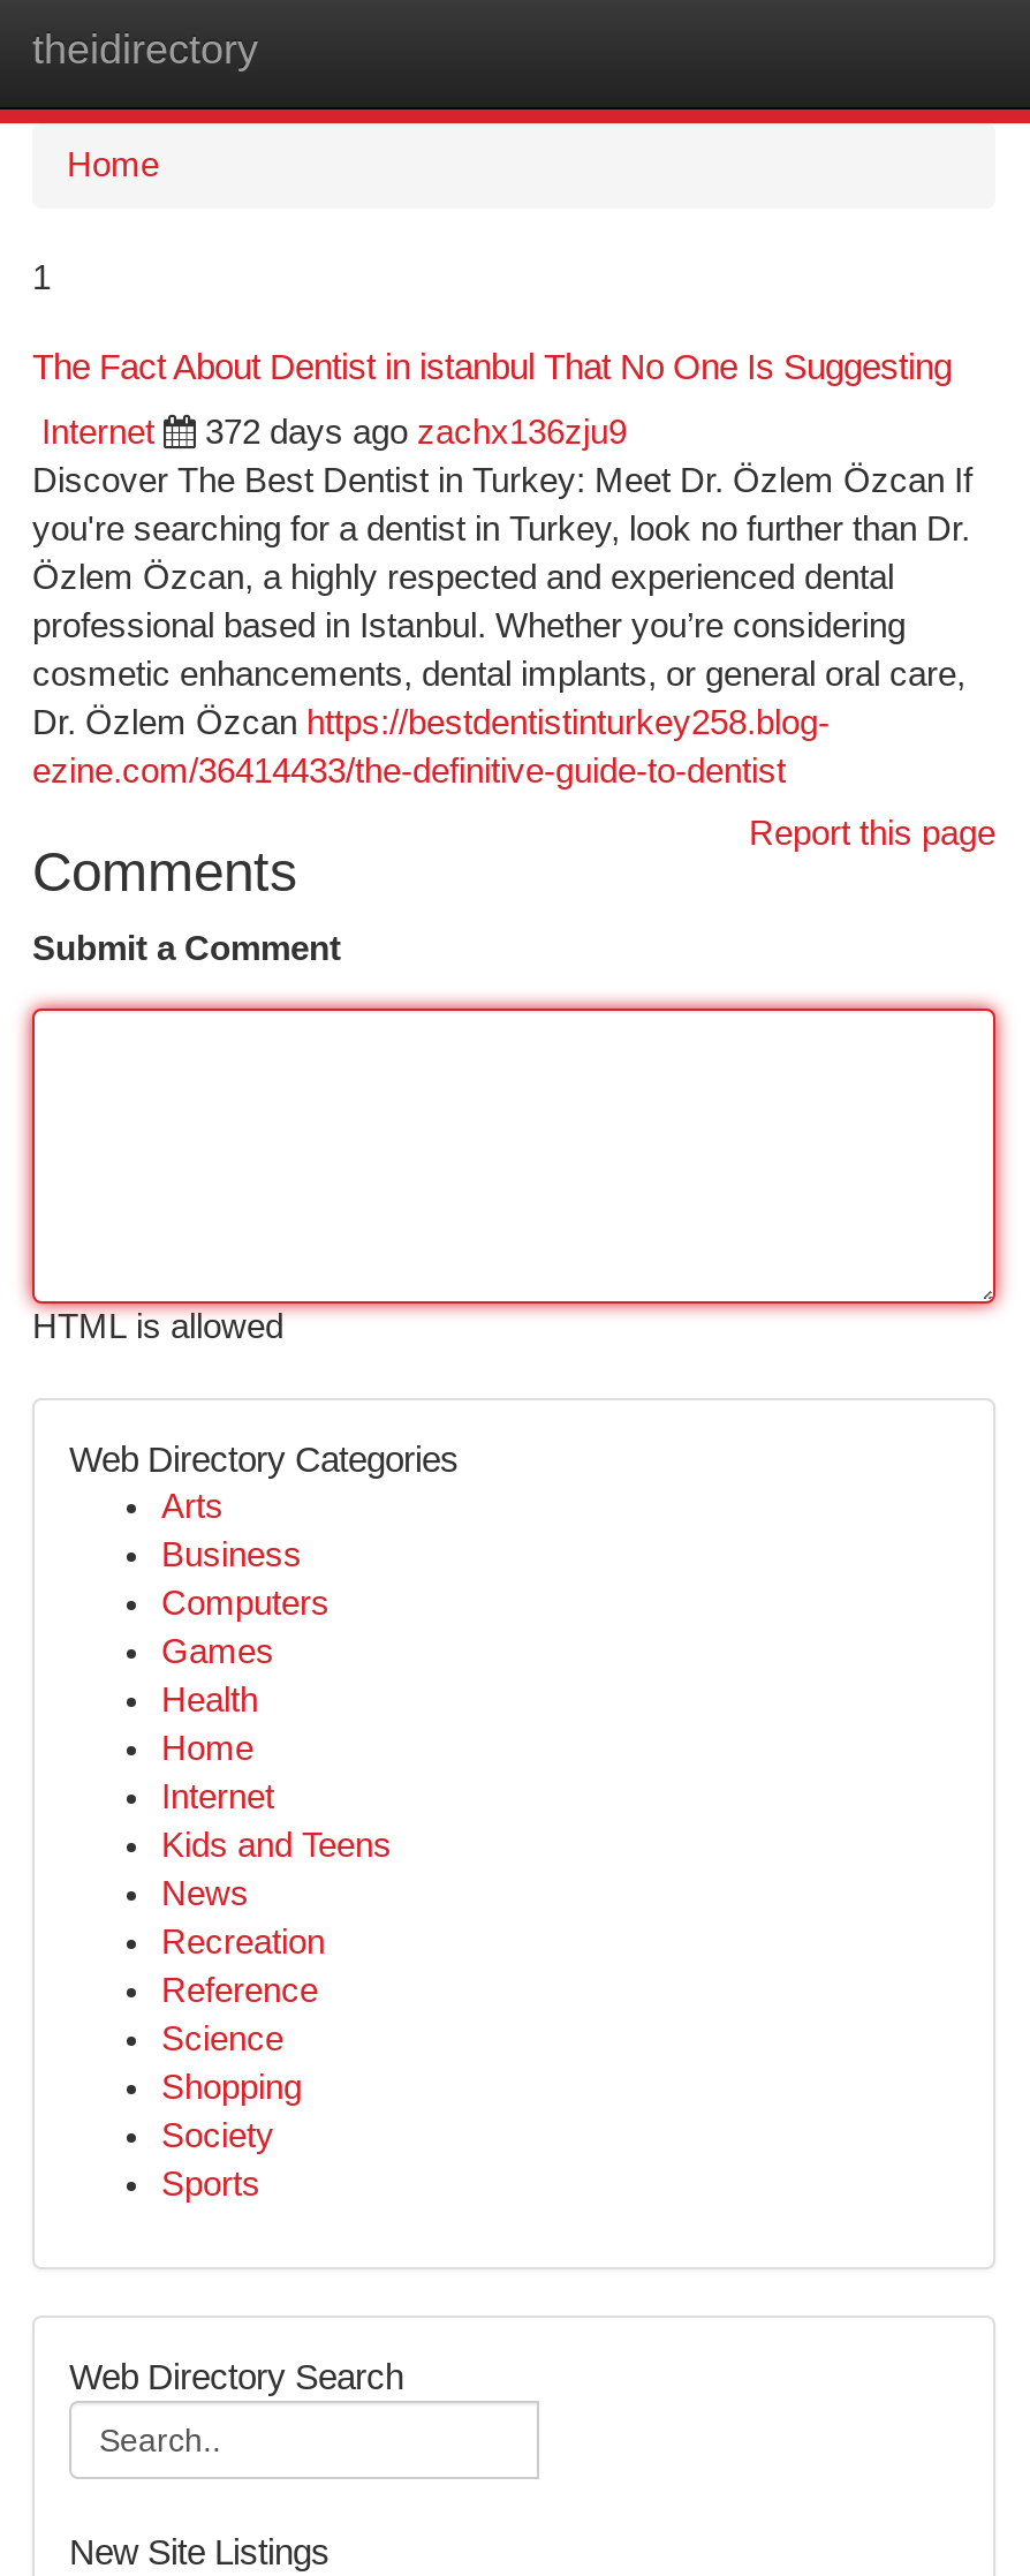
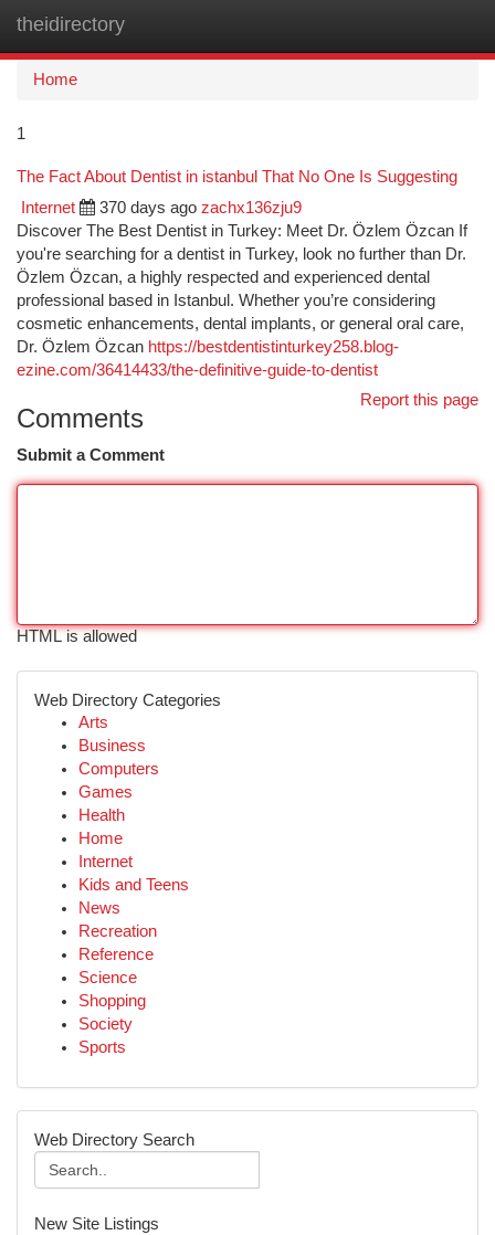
[205,414,627,451] 372 days ago zachx136zju9 -> [99,199,302,217] 370 days ago zachx136zju9

